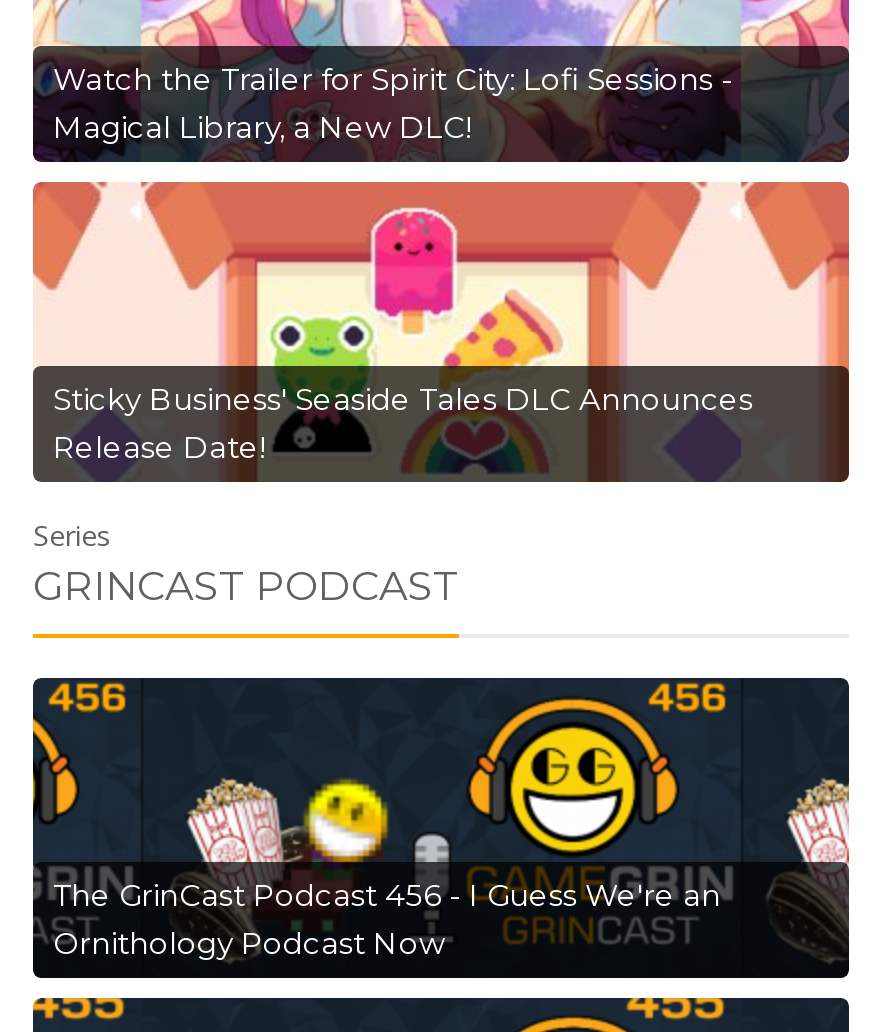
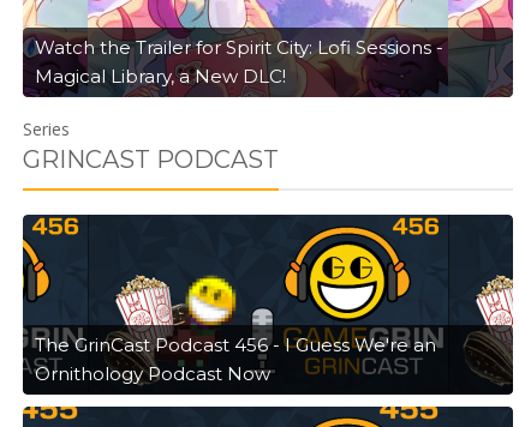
[33,180,849,482] [image] | Sticky Business' Seaside Tales DLC Announces | Release Date! -> none

